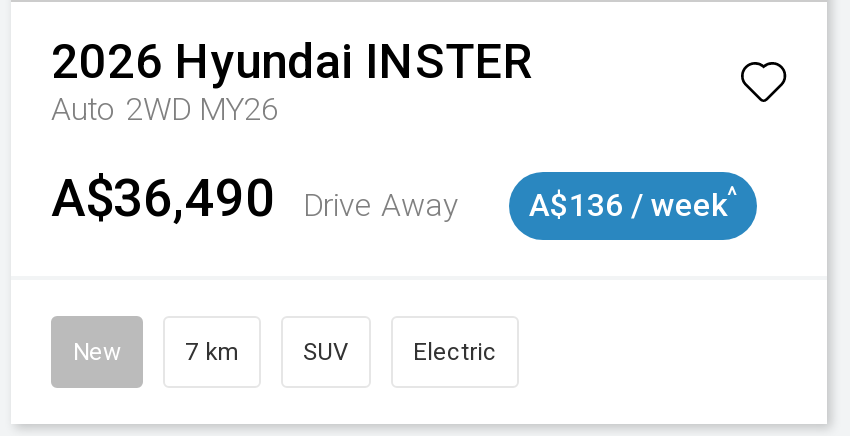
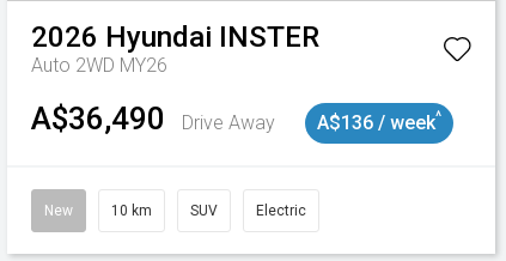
[185,338,239,366] 7 km -> [111,202,152,219] 10 km

